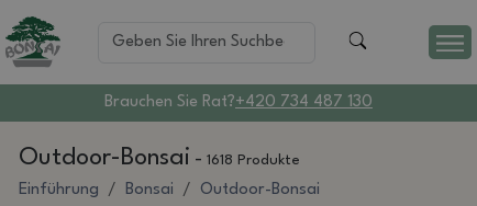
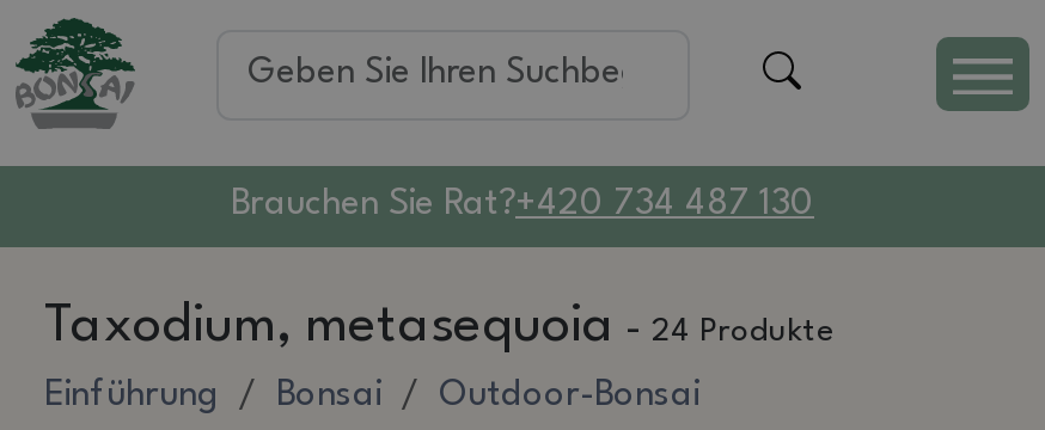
[19,146,300,170] Outdoor-Bonsai - 1618 Produkte -> [44,301,836,353] Taxodium, metasequoia - 24 Produkte

